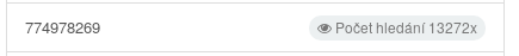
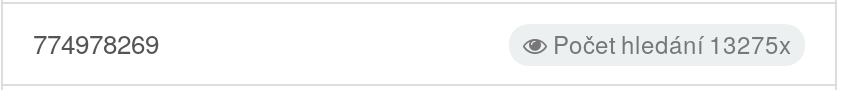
[332,16,477,37] Počet hledání 13272x -> [547,25,791,59] Počet hledání 13275x

